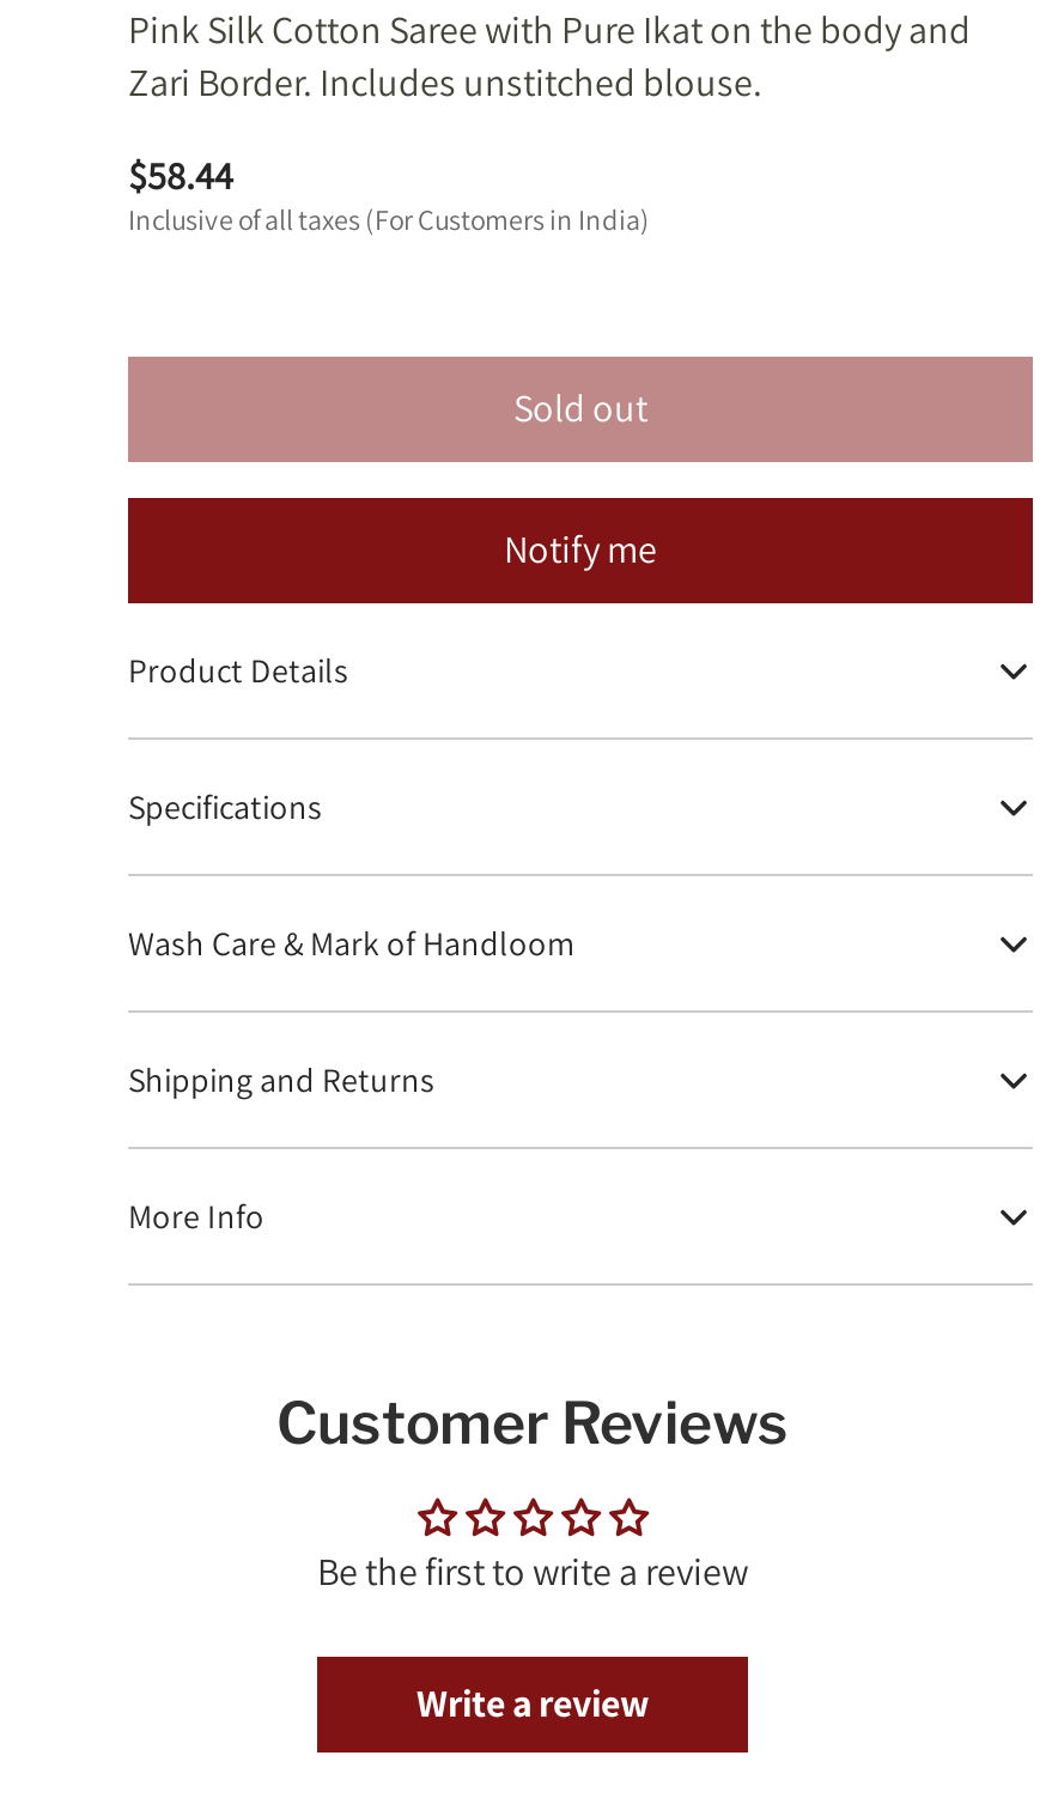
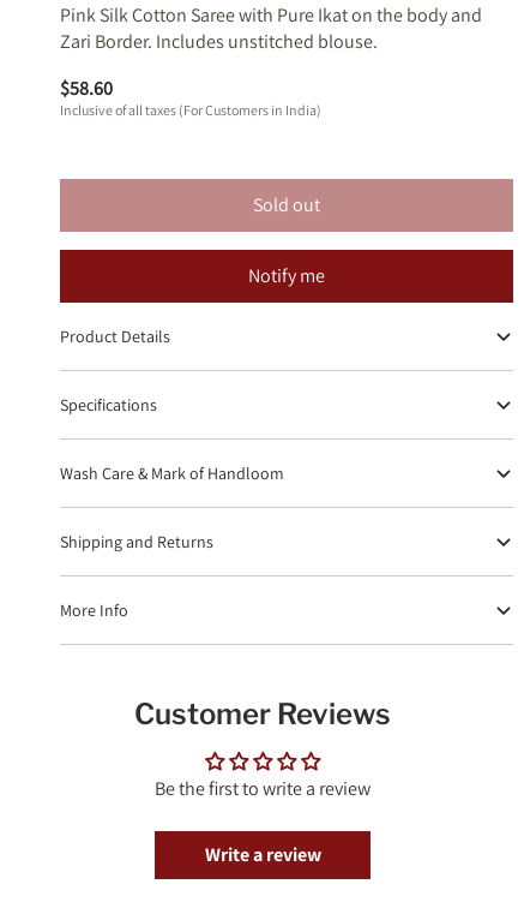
[128,151,233,201] $58.44 -> [60,76,113,101] $58.60

